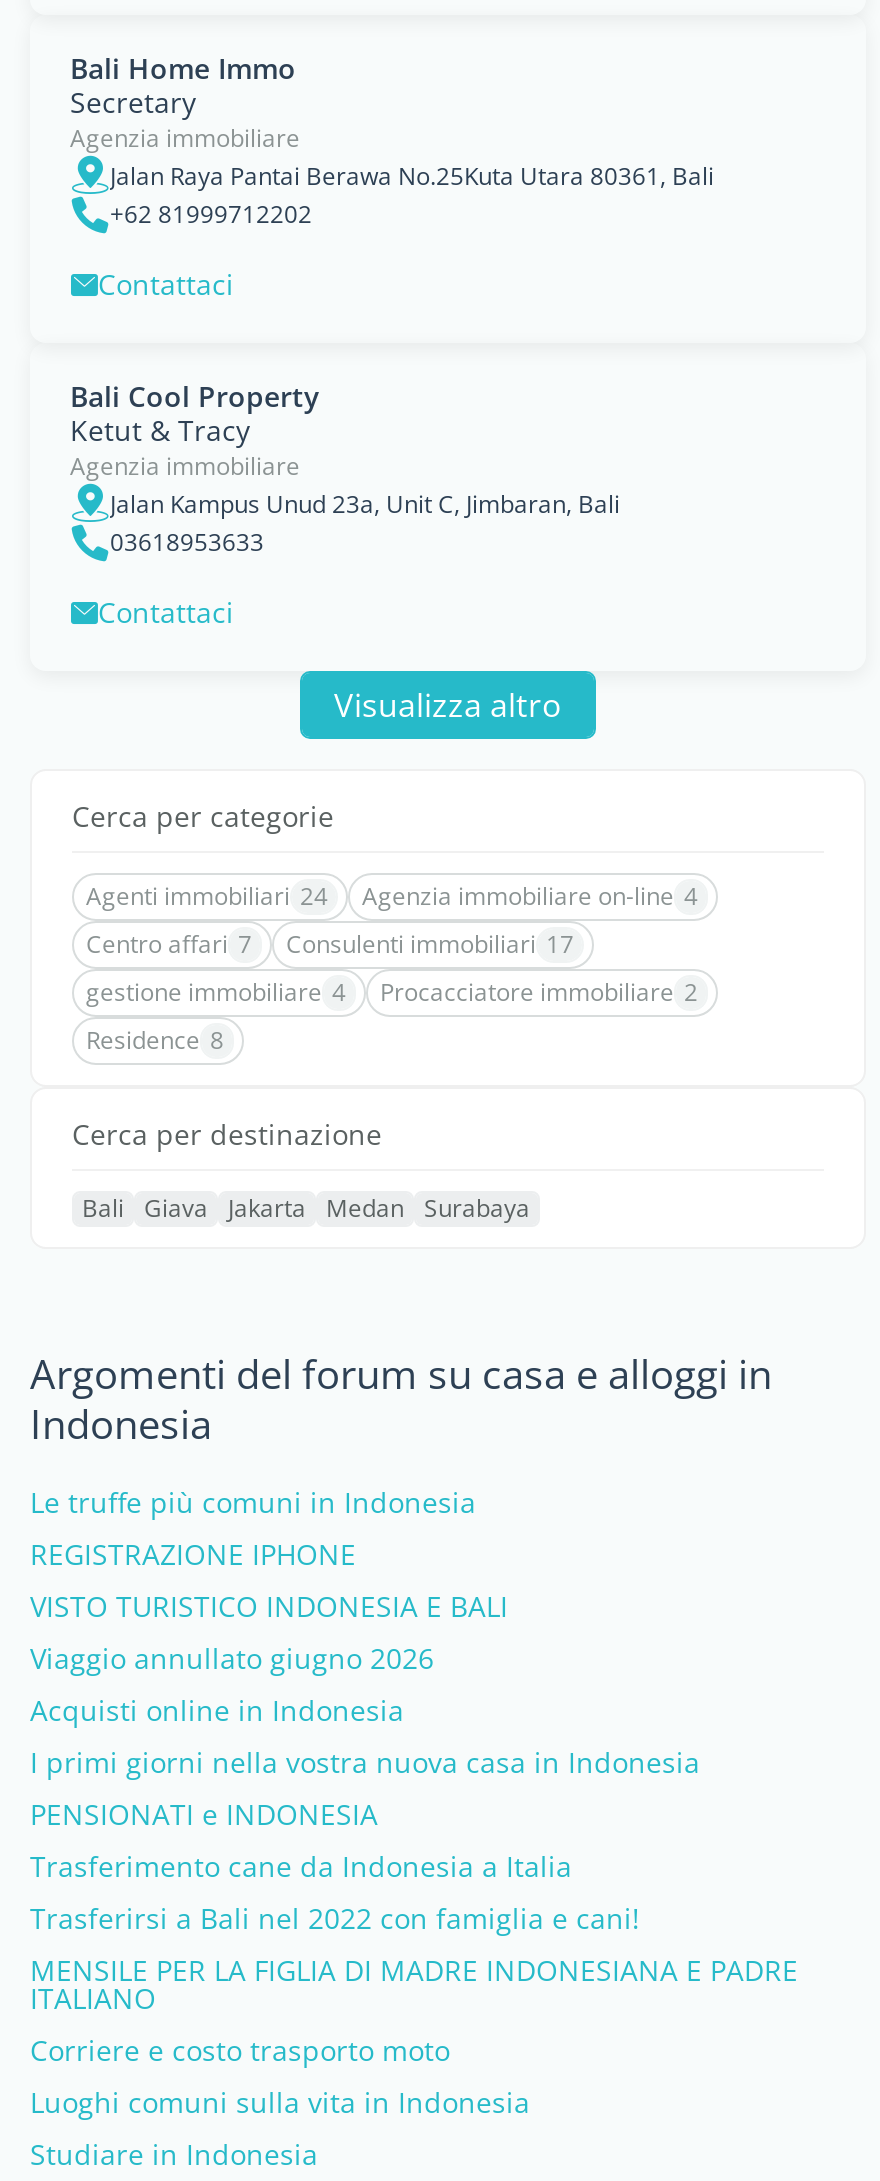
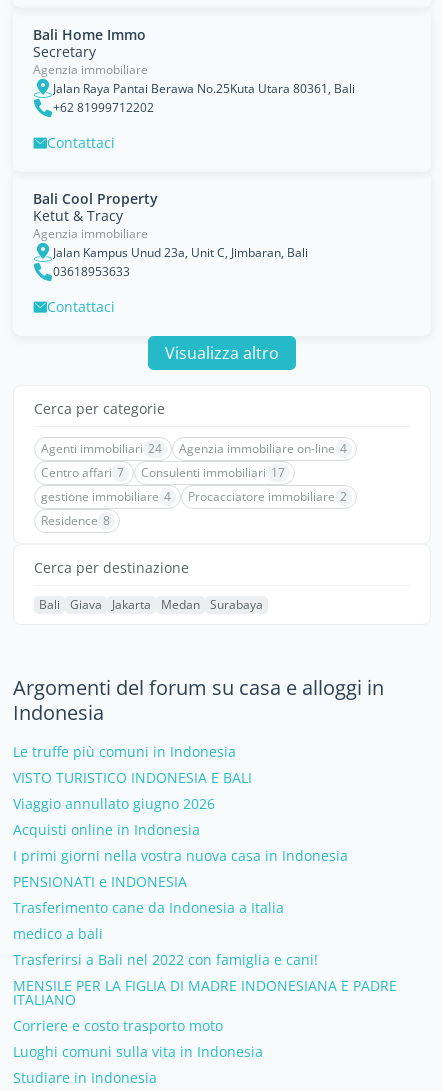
[30,1535,356,1573] REGISTRAZIONE IPHONE -> none
moved [30,1587,700,1885] -> [13,768,348,917]: VISTO TURISTICO INDONESIA E BALI | Viaggio annullato giugno 2026 | Acquisti online in Indonesia | I primi giorni nella vostra nuova casa in Indonesia | PENSIONATI e INDONESIA | Trasferimento cane da Indonesia a Italia
none -> [13,924,103,943] medico a bali

